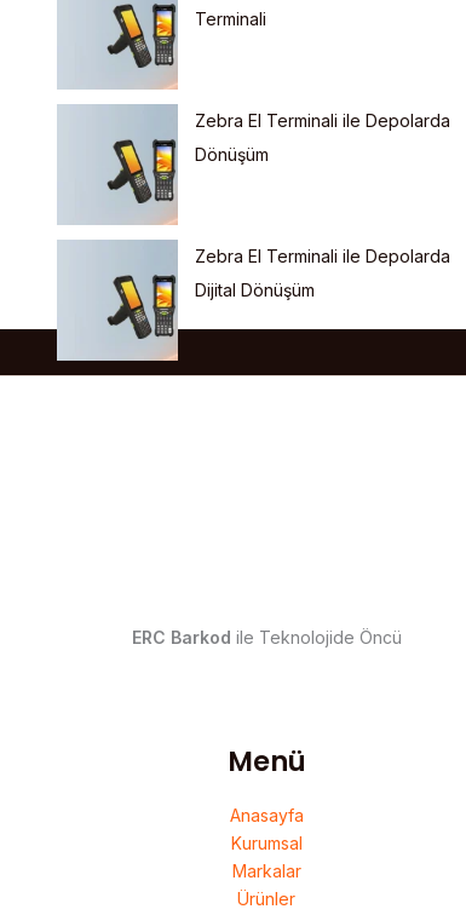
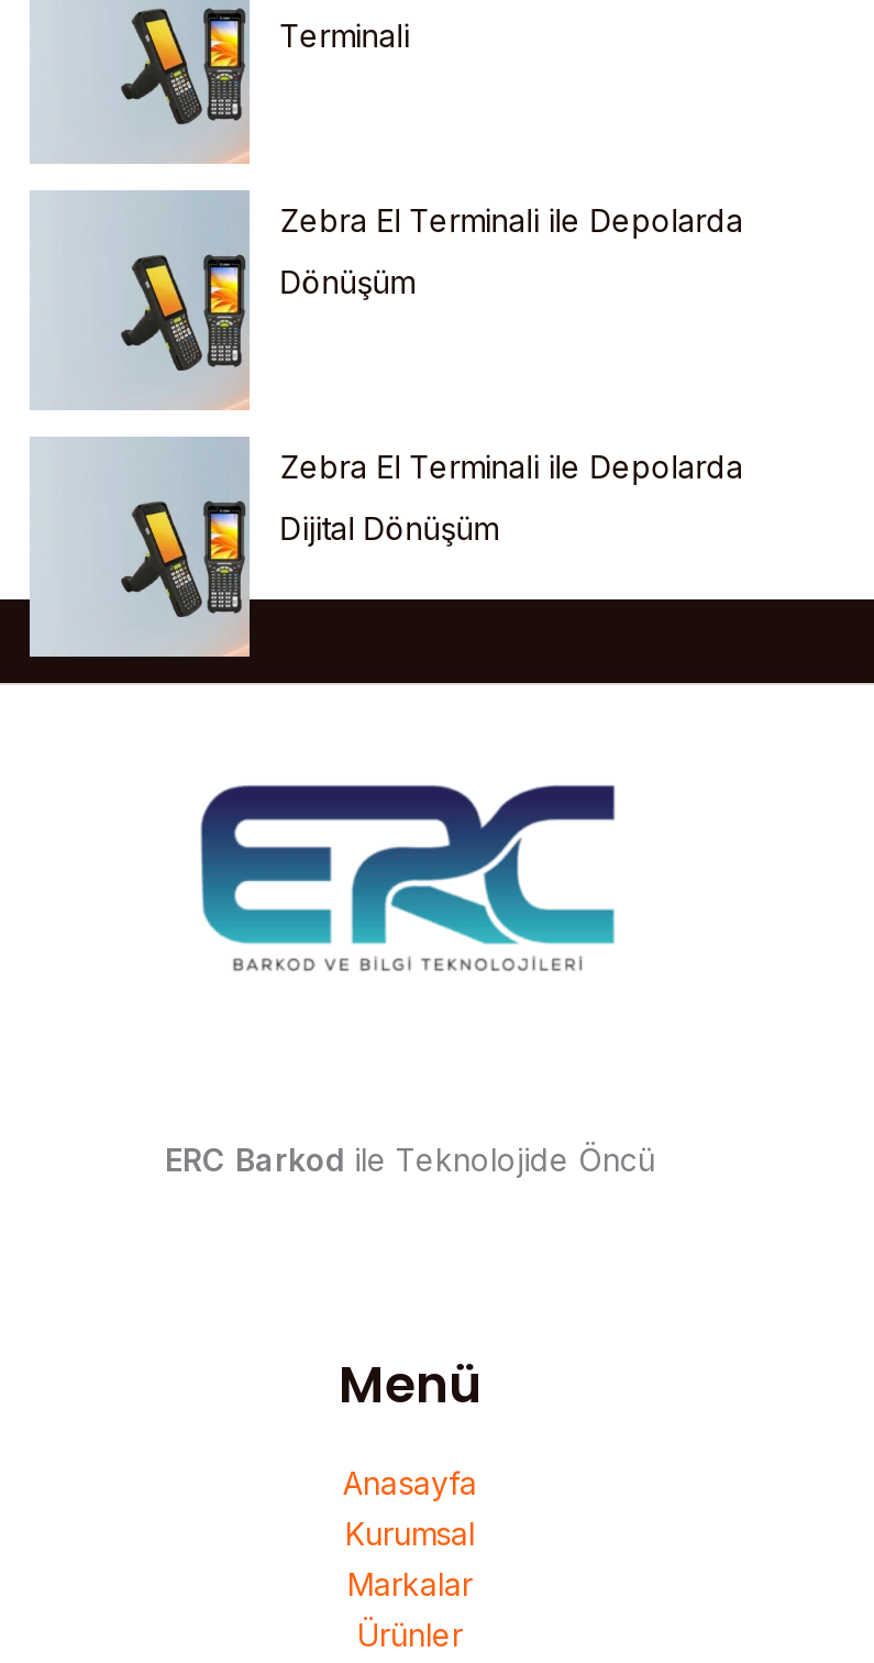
none -> [199,783,617,972] [image]

